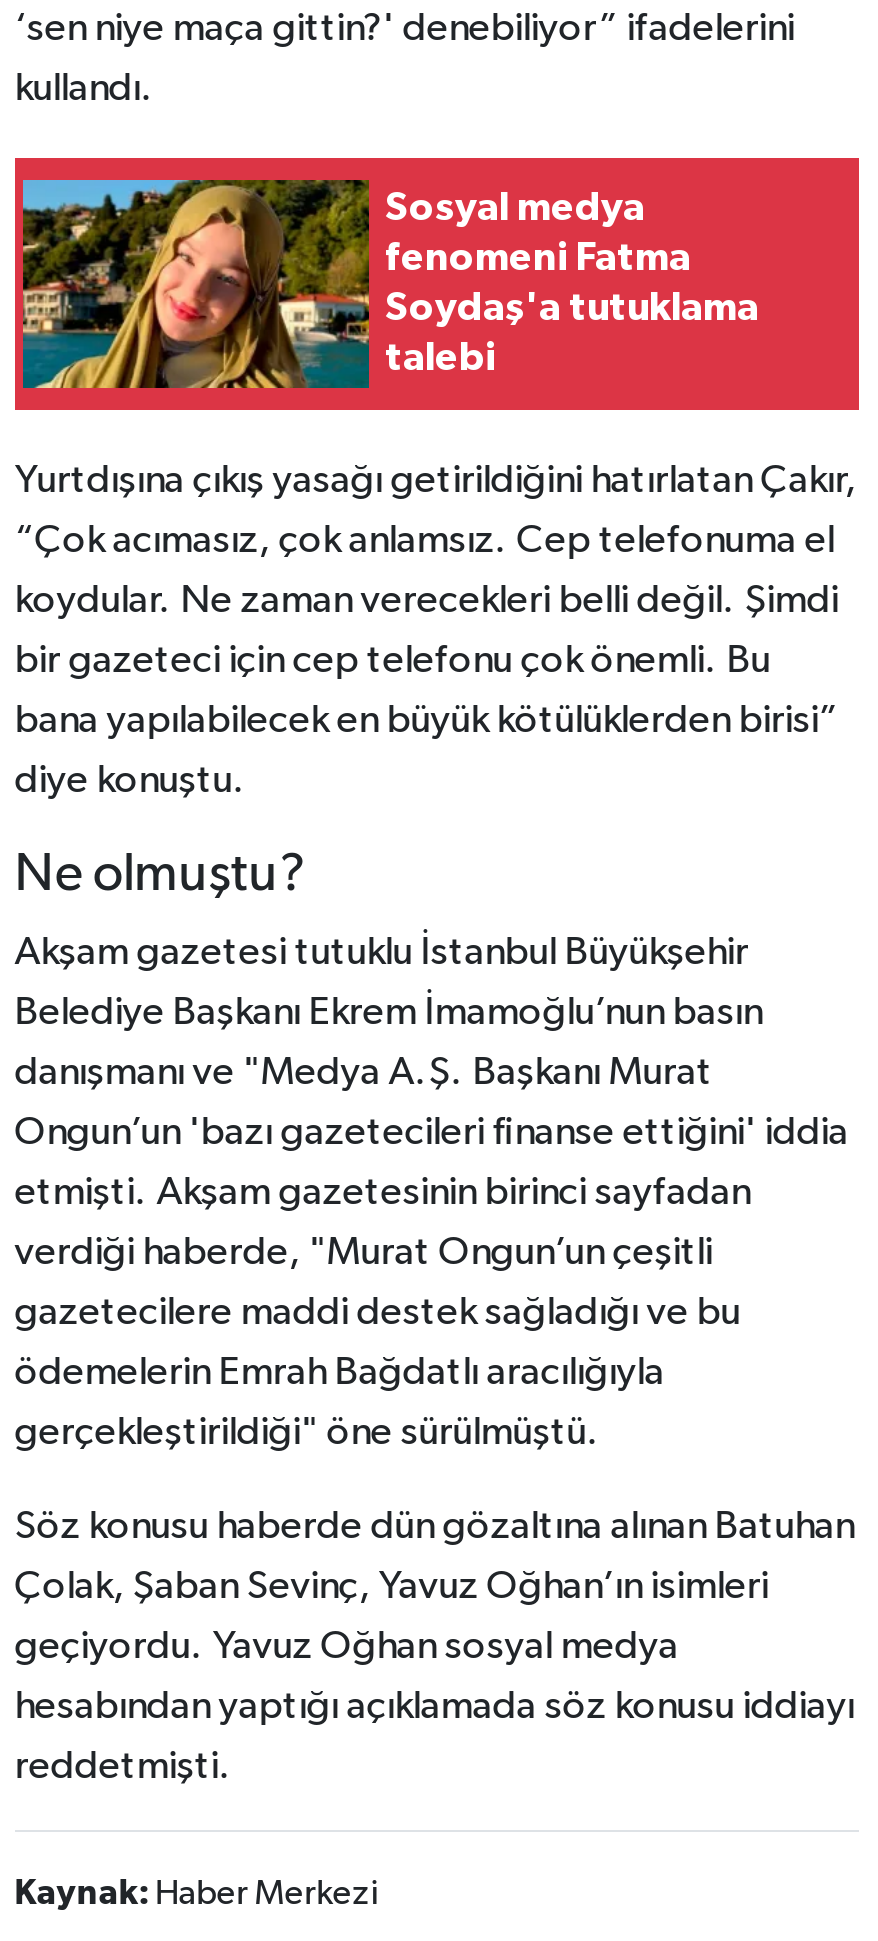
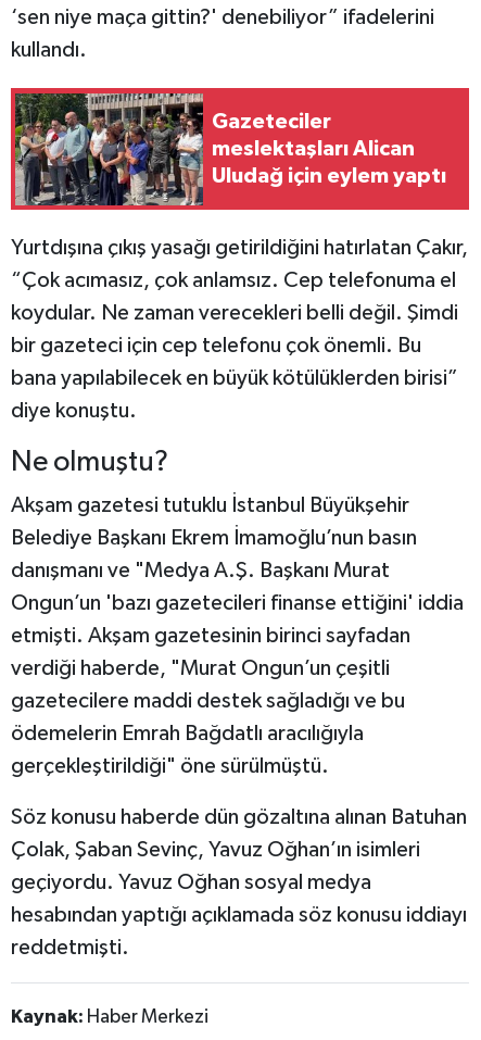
[21,168,759,402] [image] | Sosyal medya | fenomeni Fatma | Soydaş'a tutuklama | talebi -> [14,92,446,206] [image] | Gazeteciler | meslektaşları Alican | Uludağ için eylem yaptı

